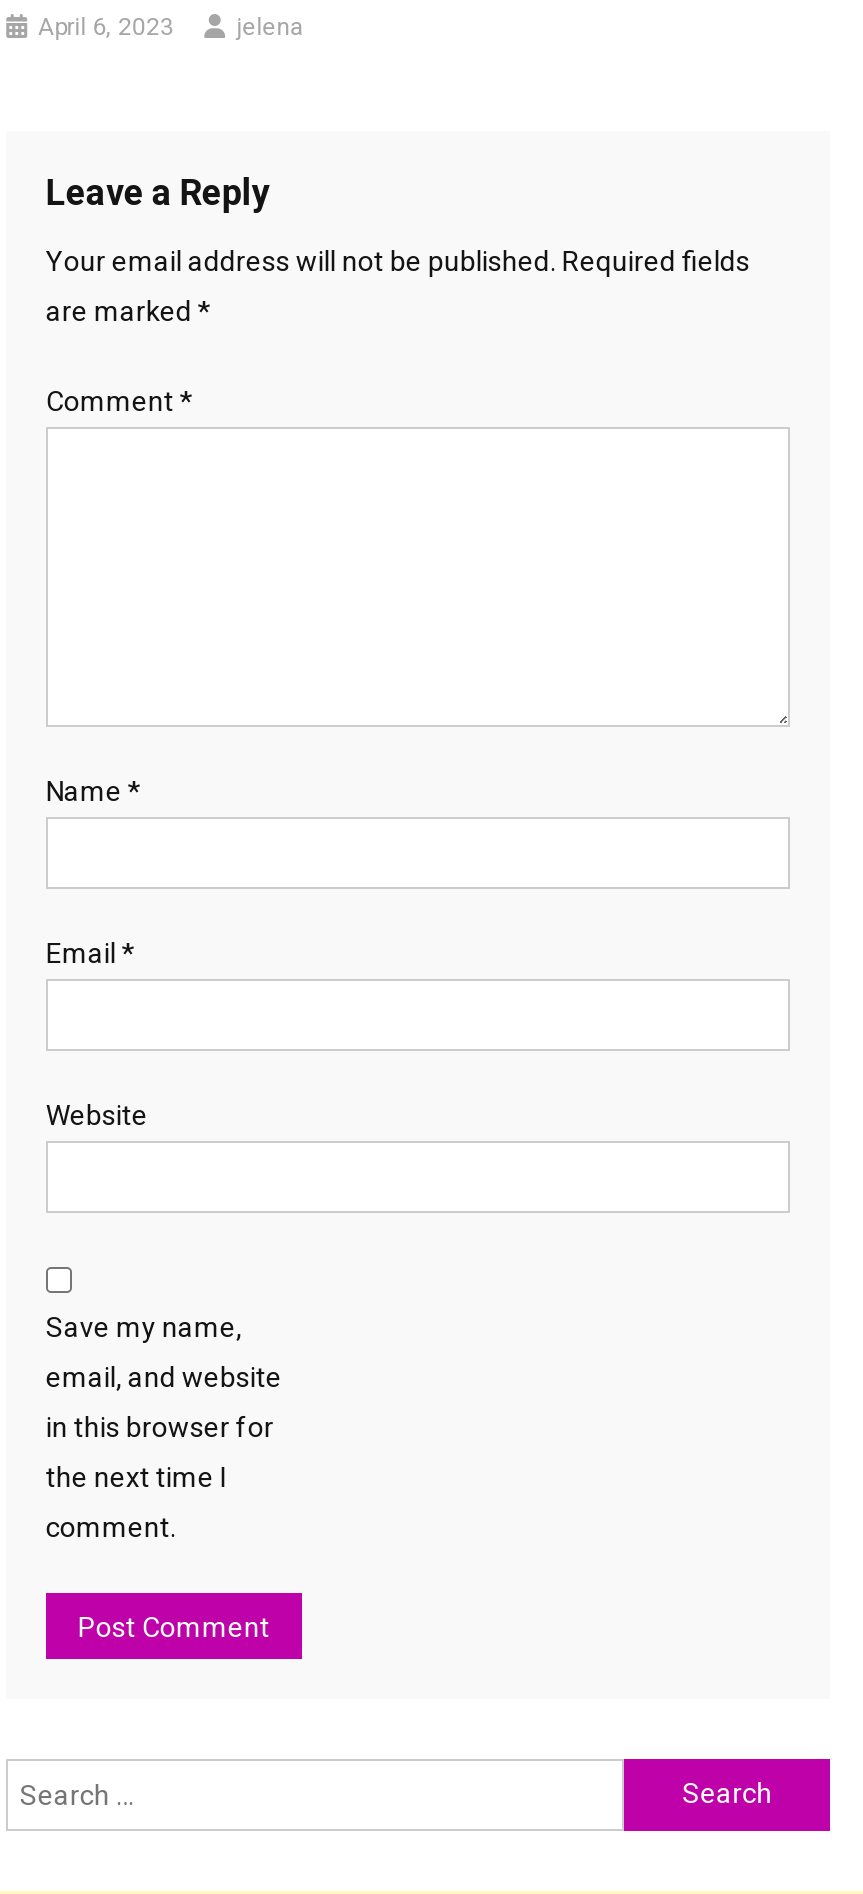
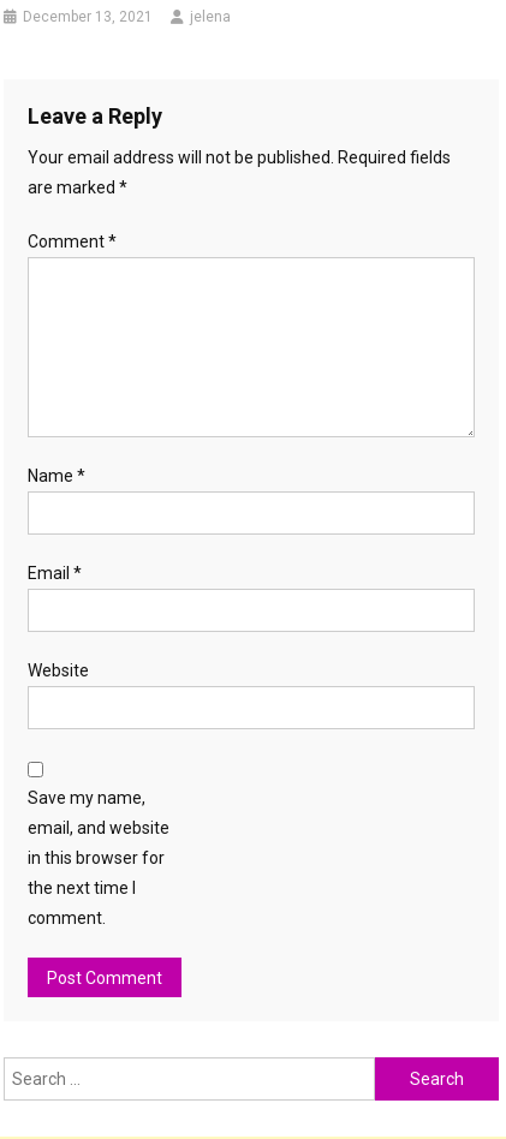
[38,13,174,41] April 6, 2023 -> [23,9,153,26] December 13, 2021

